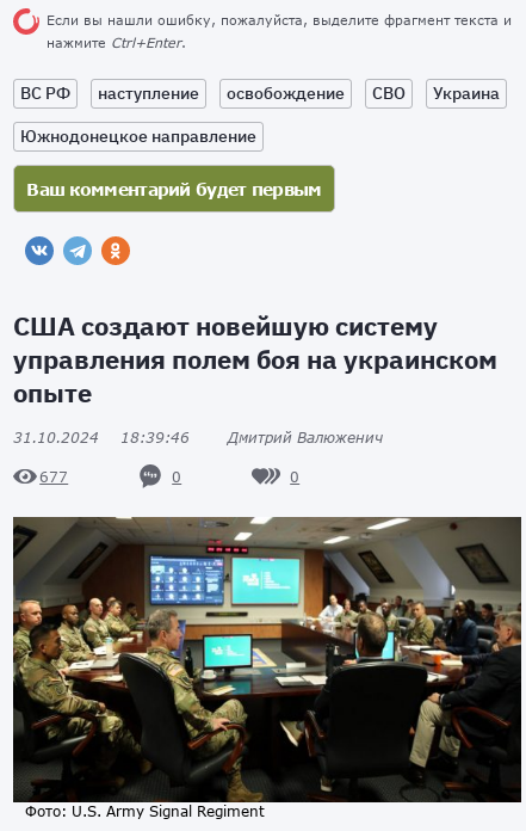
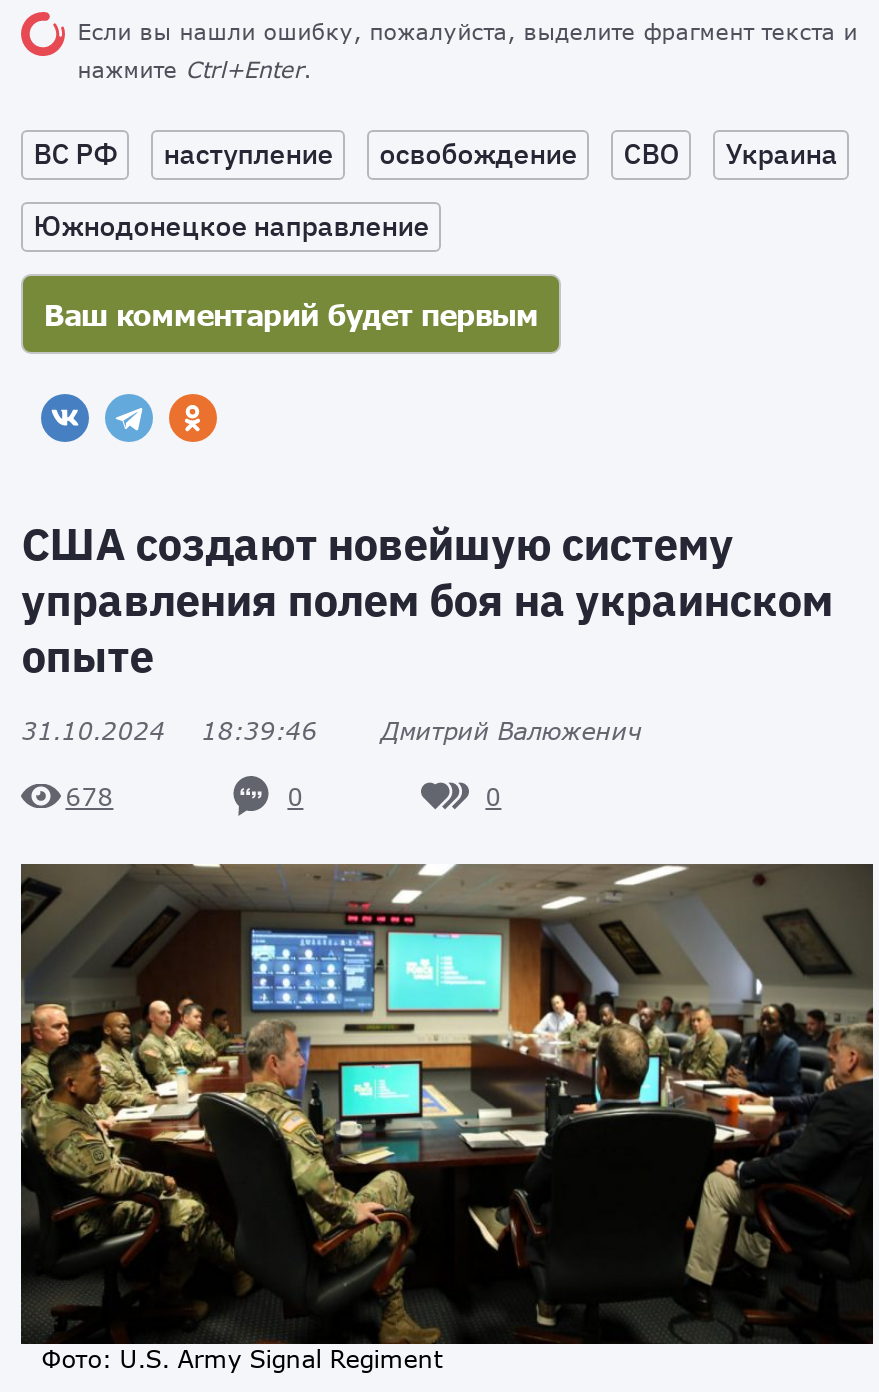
[40,468,68,486] 677 -> [65,782,113,812] 678

